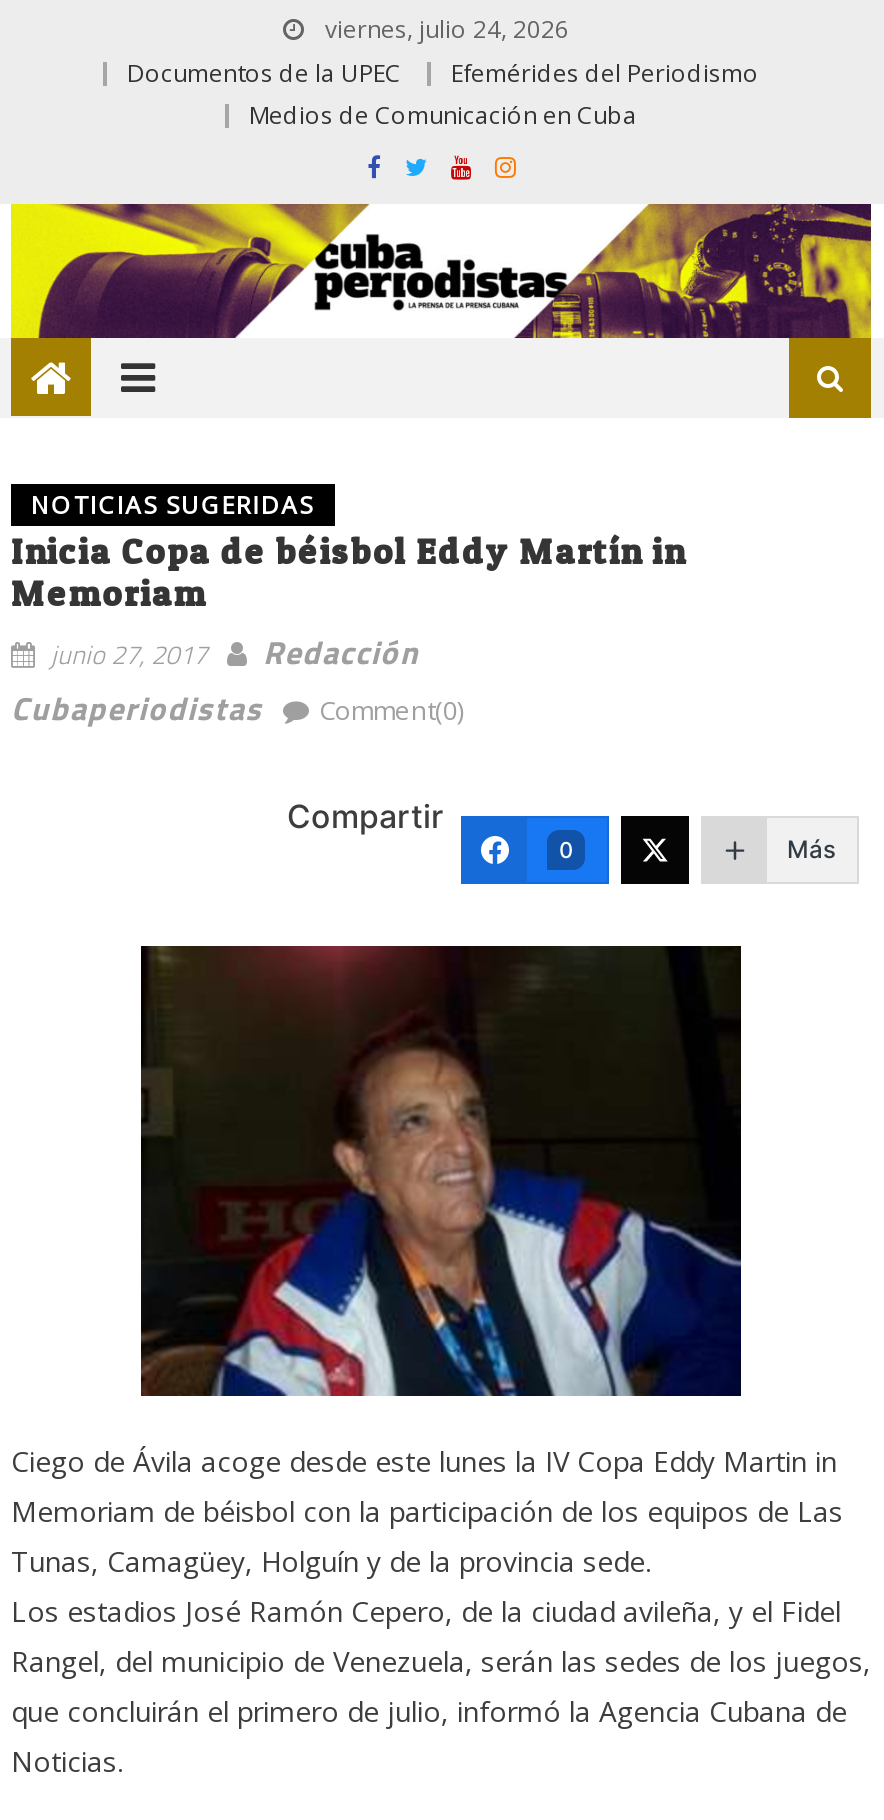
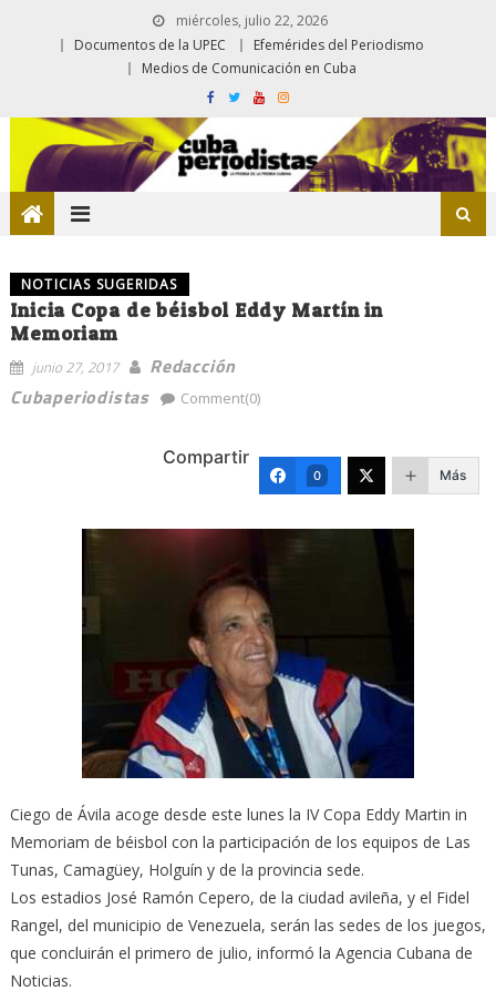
[319,12,569,46] viernes, julio 24, 2026 -> [172,11,327,30] miércoles, julio 22, 2026

